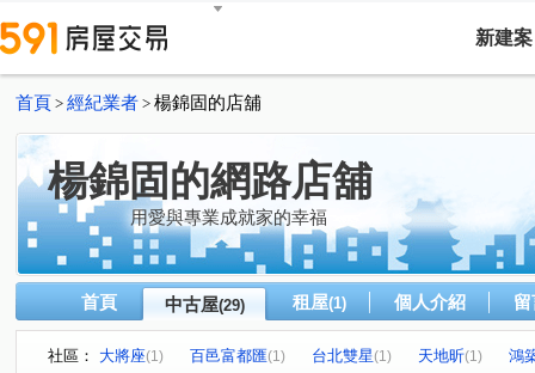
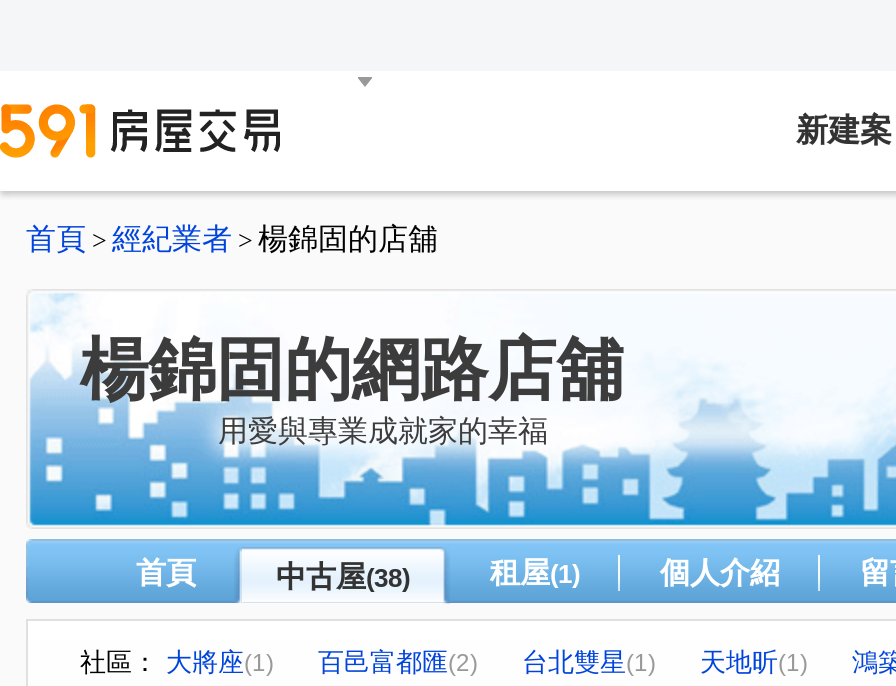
[165,294,245,314] 中古屋(29) -> [276,559,410,593] 中古屋(38)
[190,347,285,365] 百邑富都匯(1) -> [318,647,478,677] 百邑富都匯(2)

